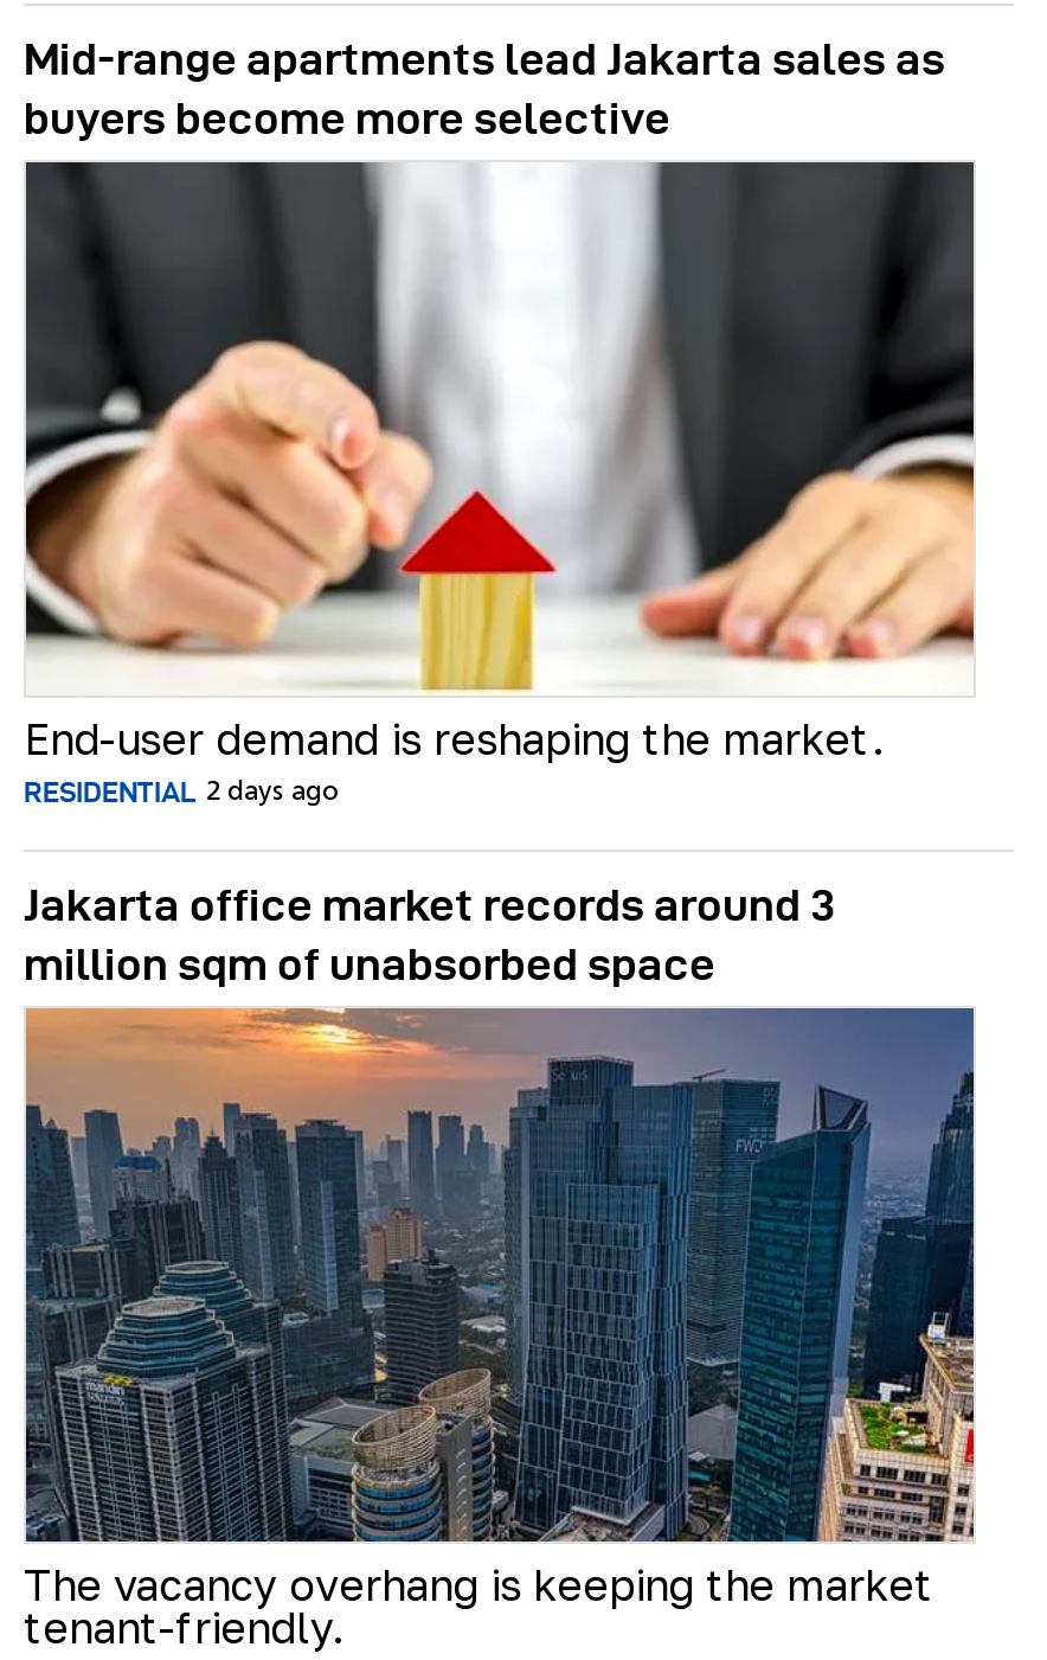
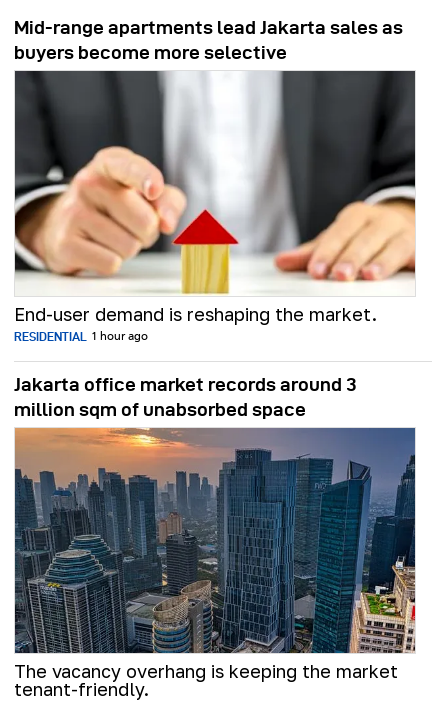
[24,776,339,807] RESIDENTIAL 2 days ago -> [14,330,148,343] RESIDENTIAL 1 hour ago

